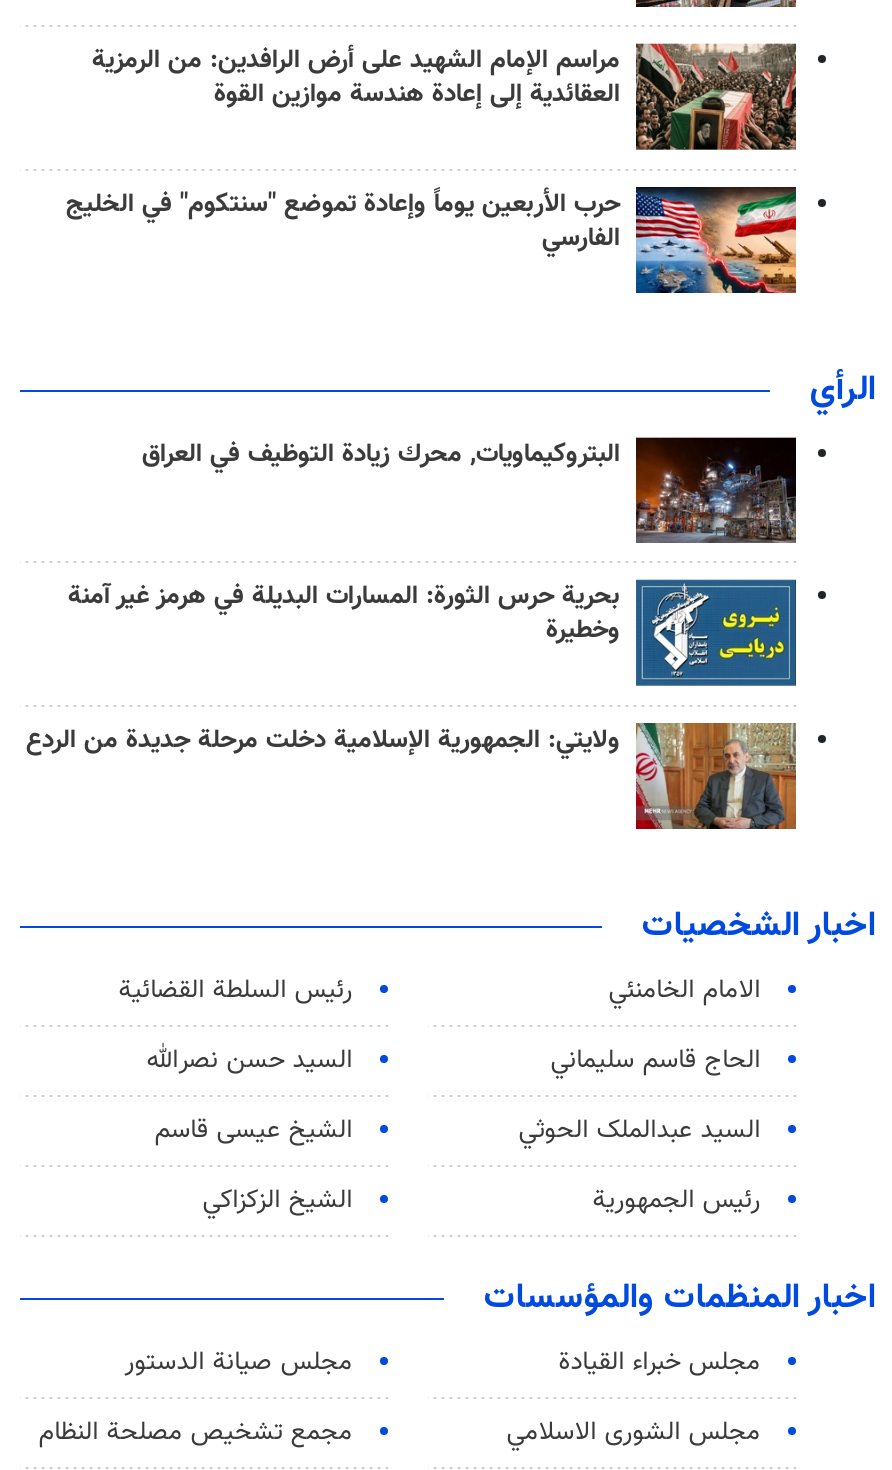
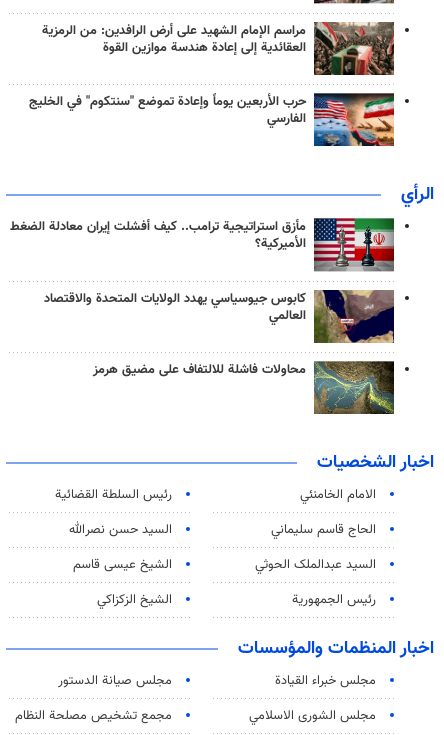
[142,434,798,544] [image] | البتروكيماويات, محرك زيادة التوظيف في العراق -> [10,217,395,272] [image] | مأزق استراتيجية ترامب.. كيف أفشلت إيران معادلة الضغط | الأميركية؟
[68,577,798,688] [image] | بحرية حرس الثورة: المسارات البديلة في هرمز غير آمنة | وخطيرة -> [44,289,395,344] [image] | كابوس جيوسياسي يهدد الولايات المتحدة والاقتصاد | العالمي
[26,720,798,832] [image] | ولايتي: الجمهورية الإسلامية دخلت مرحلة جديدة من الردع -> [93,360,395,415] [image] | محاولات فاشلة للالتفاف على مضيق هرمز

